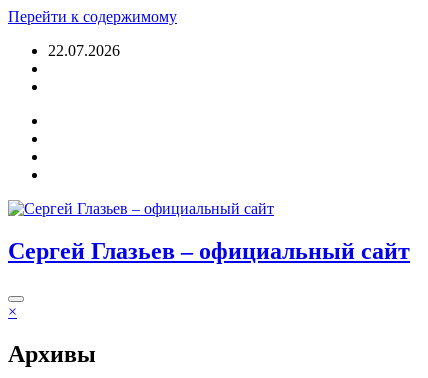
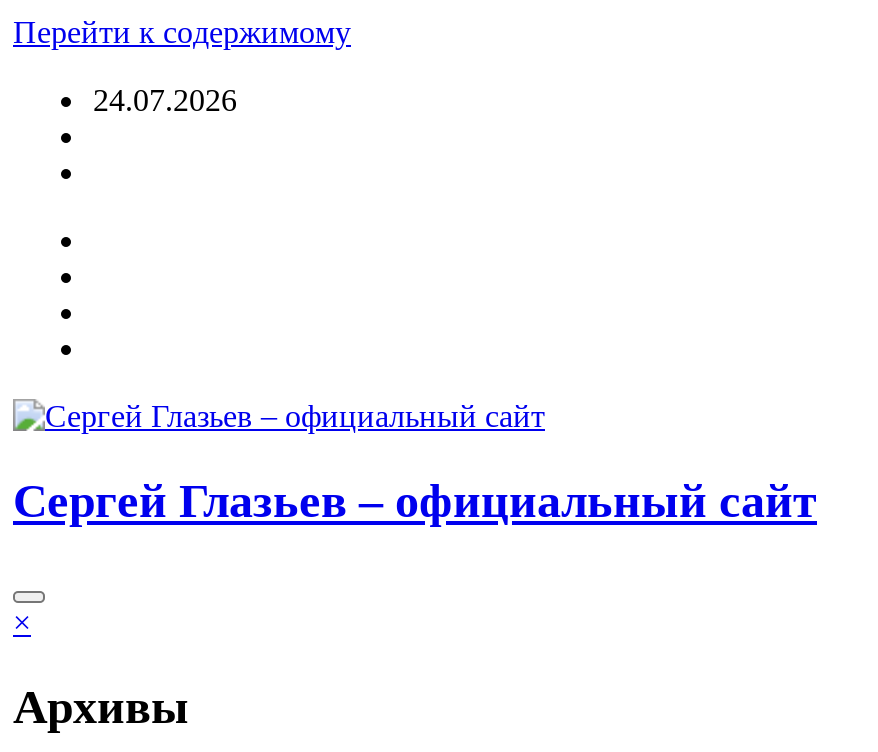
[48,42,120,59] 22.07.2026 -> [93,83,237,117] 24.07.2026

